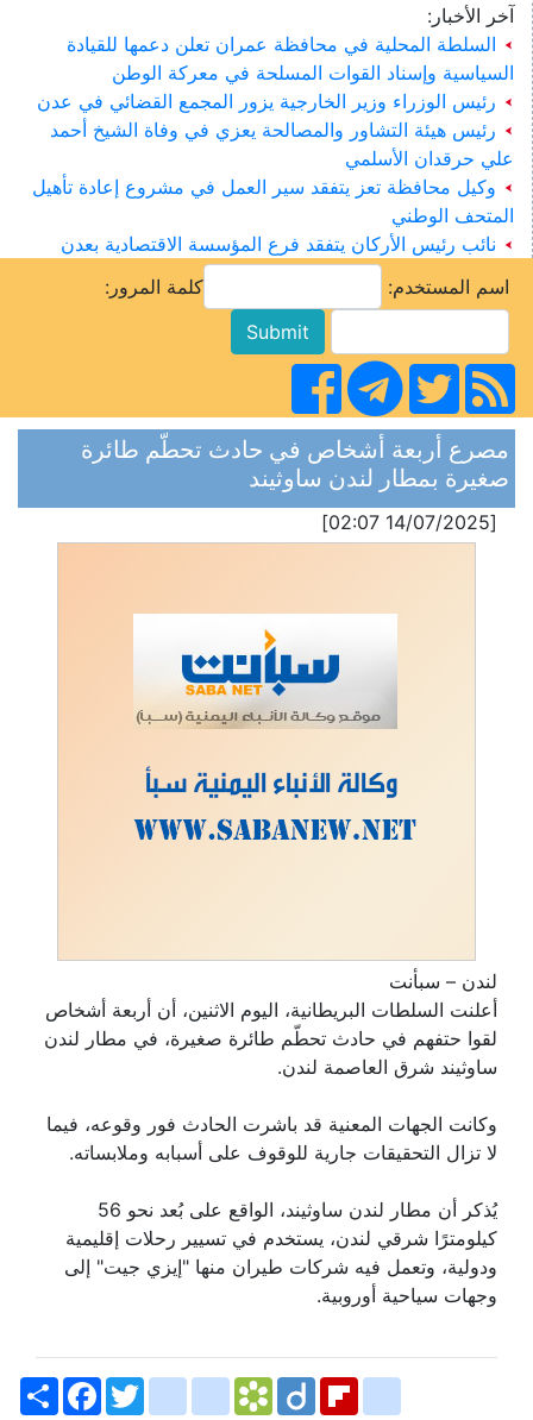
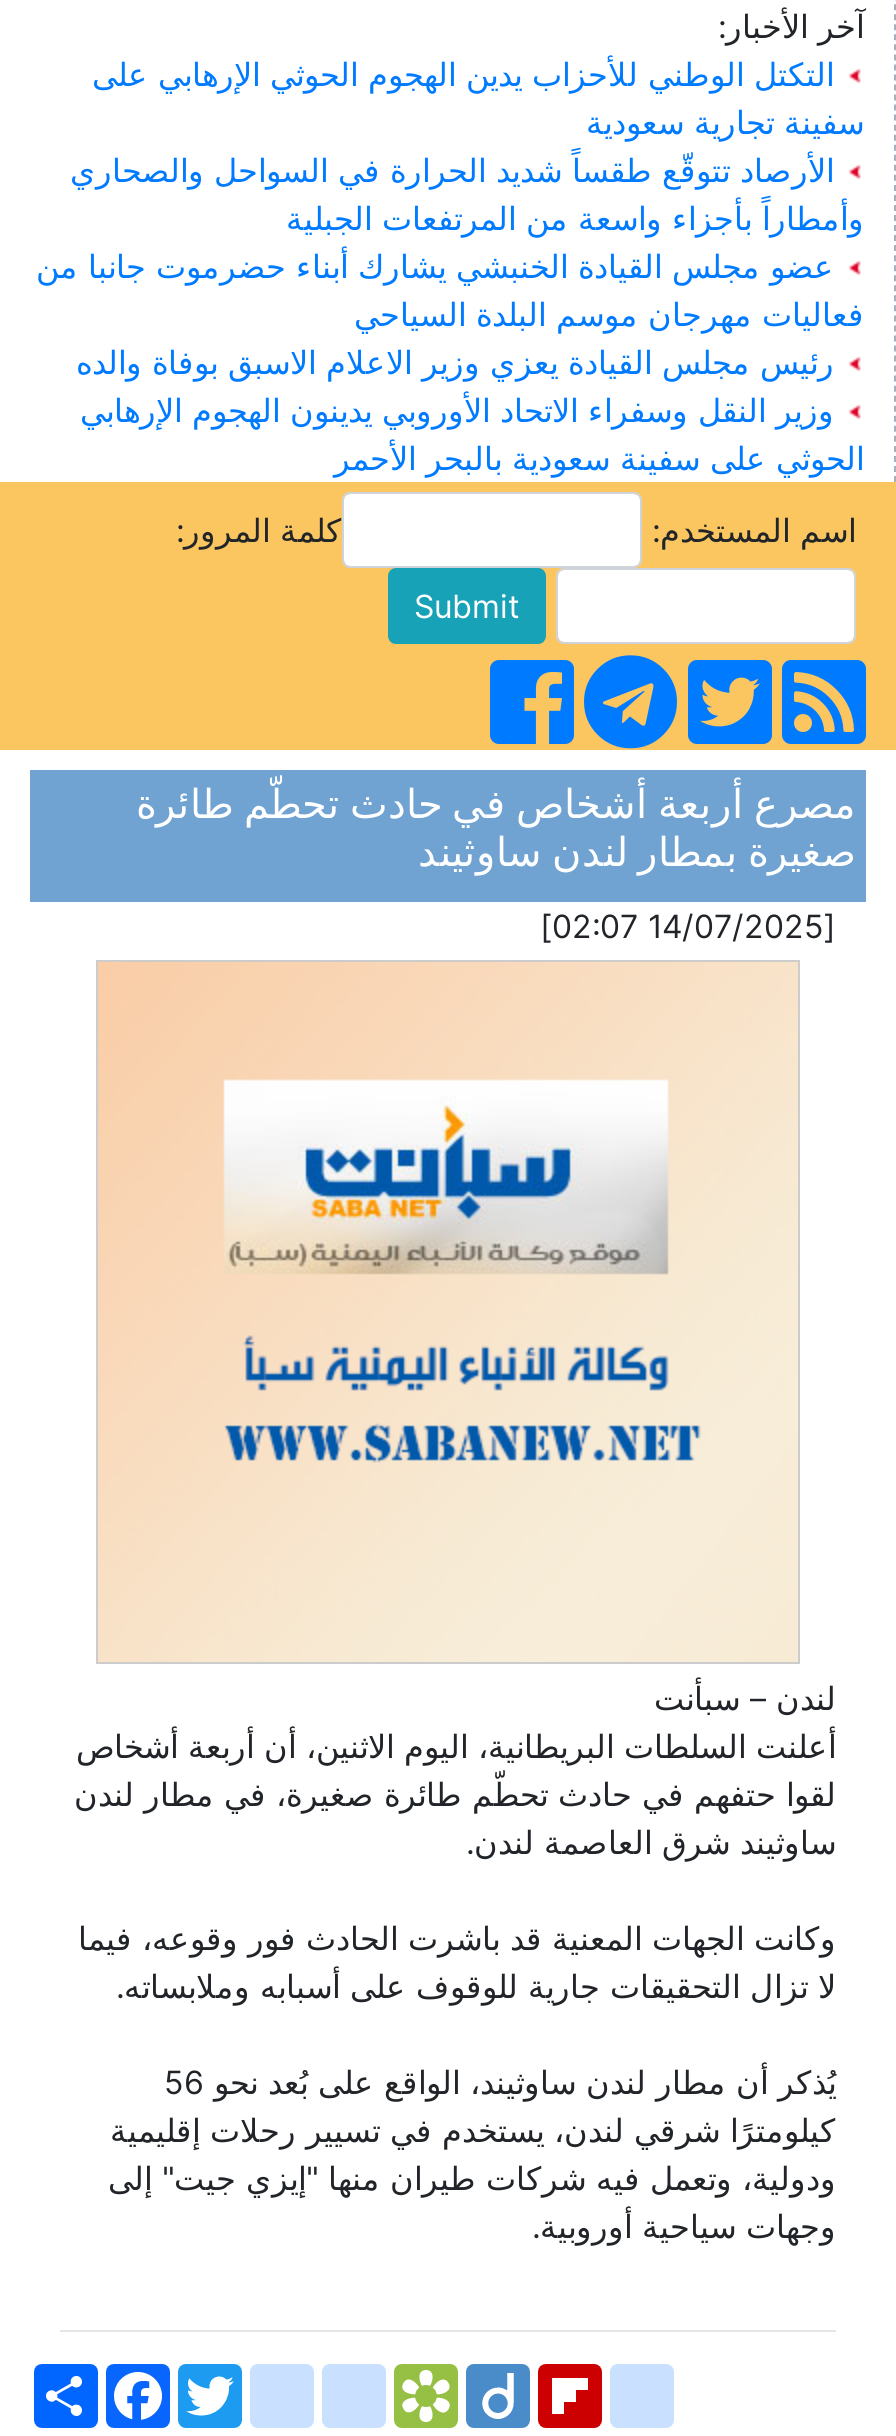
[32,32,514,255] السلطة المحلية في محافظة عمران تعلن دعمها للقيادة | السياسية وإسناد القوات المسلحة في معركة الوطن | رئيس الوزراء وزير الخارجية يزور المجمع القضائي في عدن | رئيس هيئة التشاور والمصالحة يعزي في وفاة الشيخ أحمد | علي حرقدان الأسلمي | وكيل محافظة تعز يتفقد سير العمل في مشروع إعادة تأهيل | المتحف الوطني | نائب رئيس الأركان يتفقد فرع المؤسسة الاقتصادية بعدن -> [36,53,864,477] التكتل الوطني للأحزاب يدين الهجوم الحوثي الإرهابي على | سفينة تجارية سعودية | الأرصاد تتوقّع طقساً شديد الحرارة في السواحل والصحاري | وأمطاراً بأجزاء واسعة من المرتفعات الجبلية | عضو مجلس القيادة الخنبشي يشارك أبناء حضرموت جانبا من | فعاليات مهرجان موسم البلدة السياحي | رئيس مجلس القيادة يعزي وزير الاعلام الاسبق بوفاة والده | وزير النقل وسفراء الاتحاد الأوروبي يدينون الهجوم الإرهابي | الحوثي على سفينة سعودية بالبحر الأحمر

